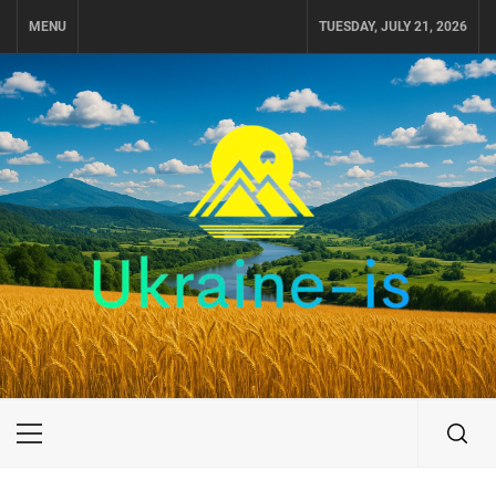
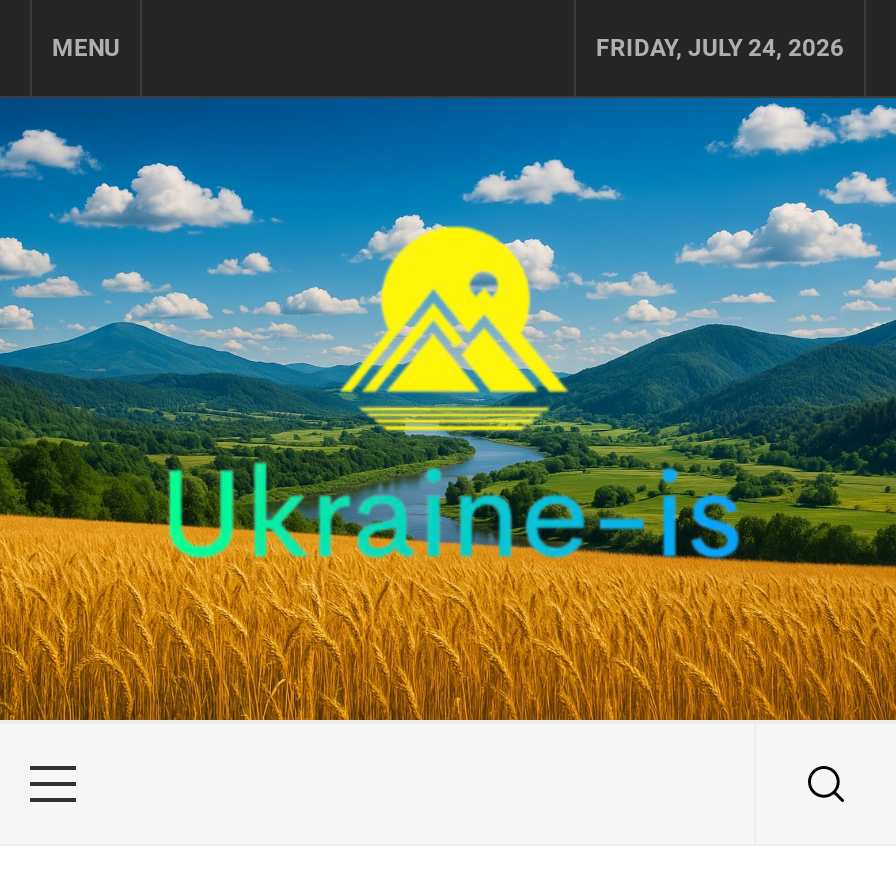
[319,19,467,34] TUESDAY, JULY 21, 2026 -> [596,34,844,62] FRIDAY, JULY 24, 2026

